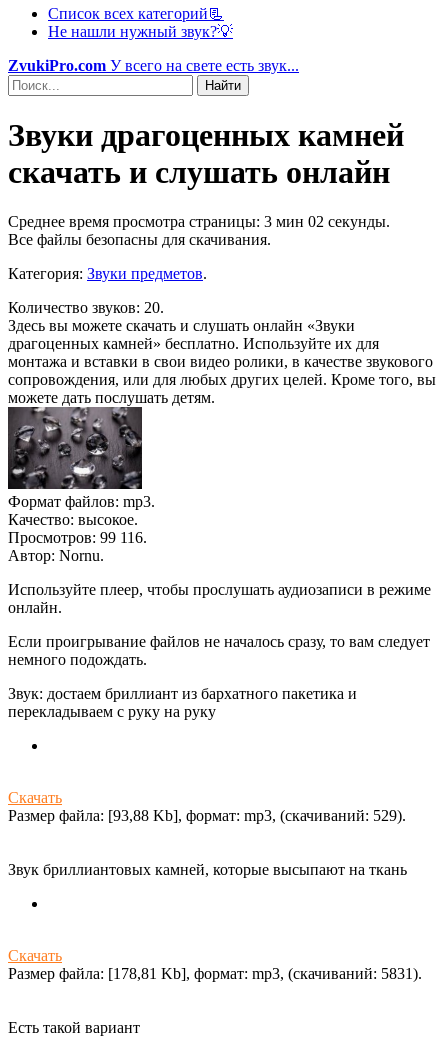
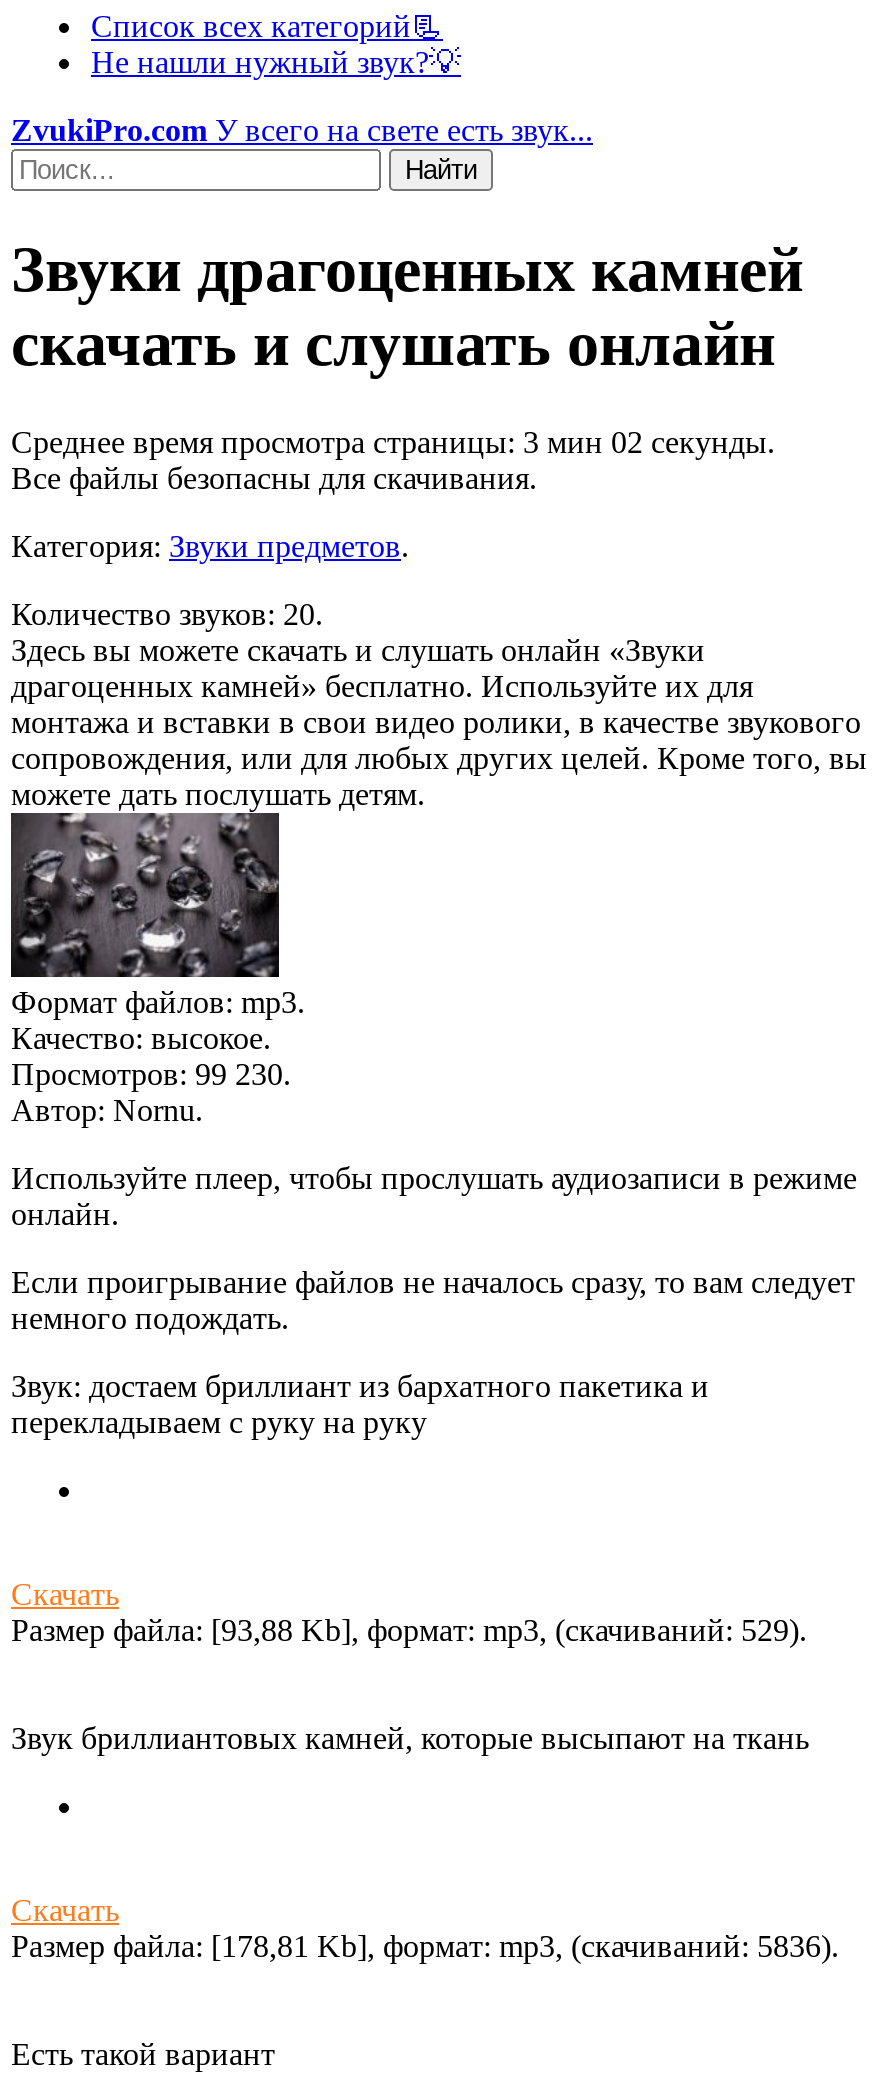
[8,529,147,546] Просмотров: 99 116. -> [11,1057,291,1091] Просмотров: 99 230.
[8,965,422,982] Размер файла: [178,81 Kb], формат: mp3, (cкачиваний: 5831). -> [11,1929,839,1963] Размер файла: [178,81 Kb], формат: mp3, (cкачиваний: 5836).

